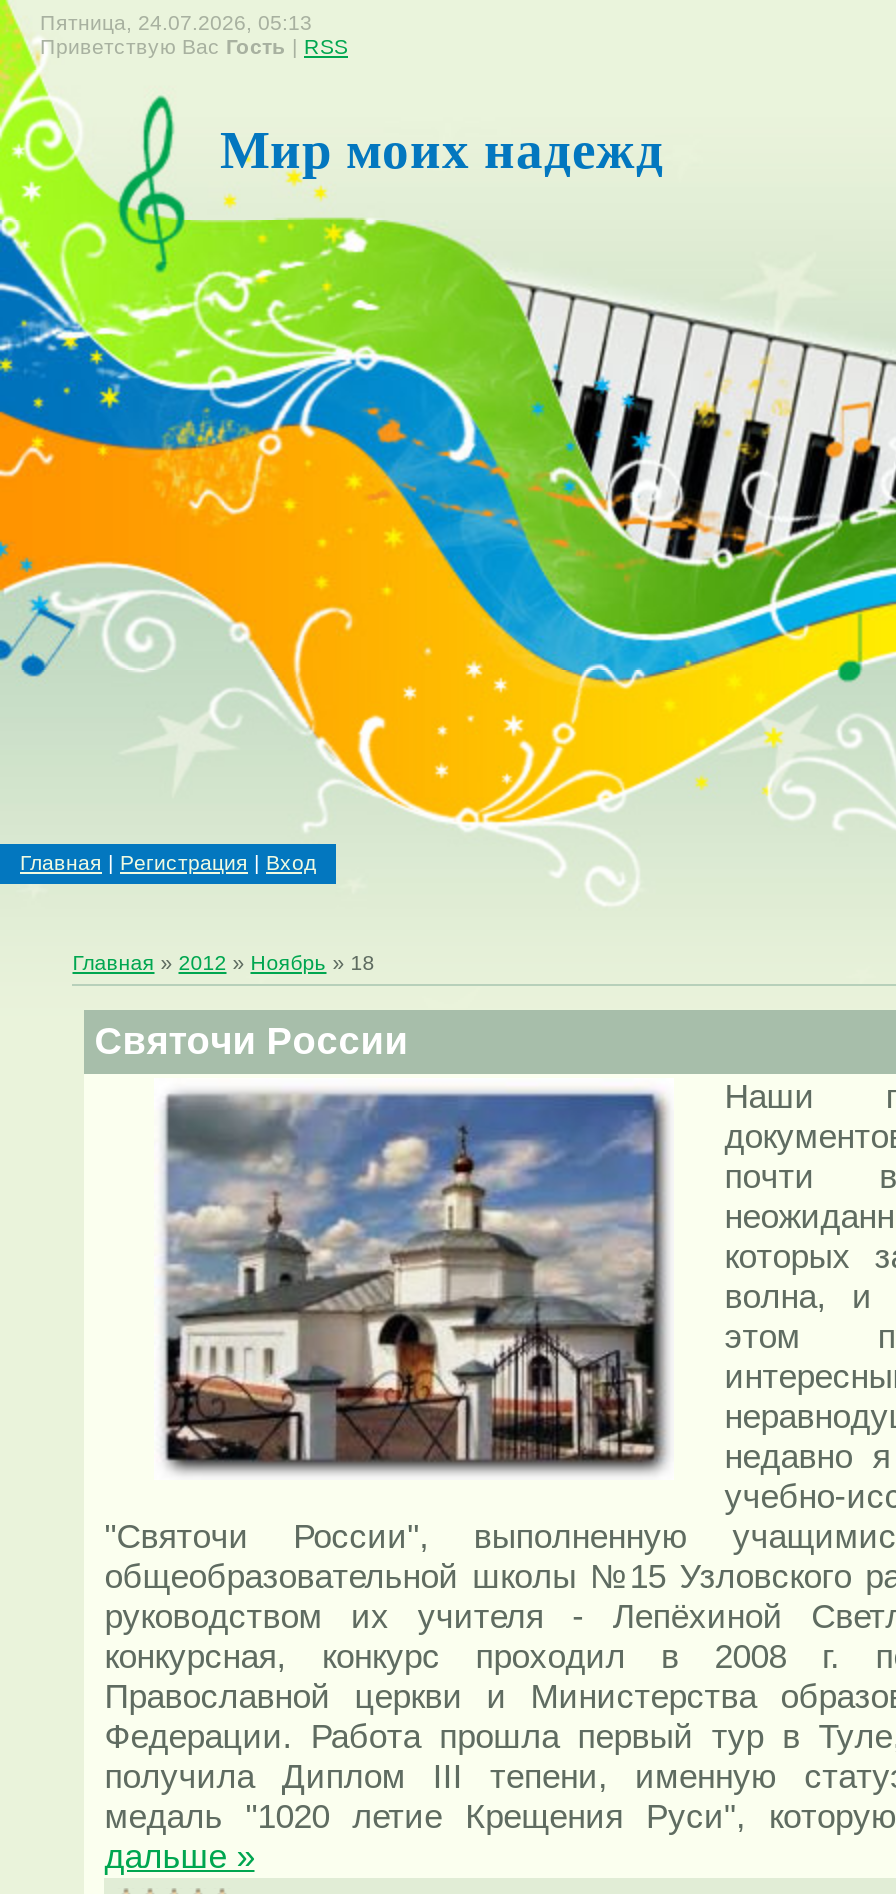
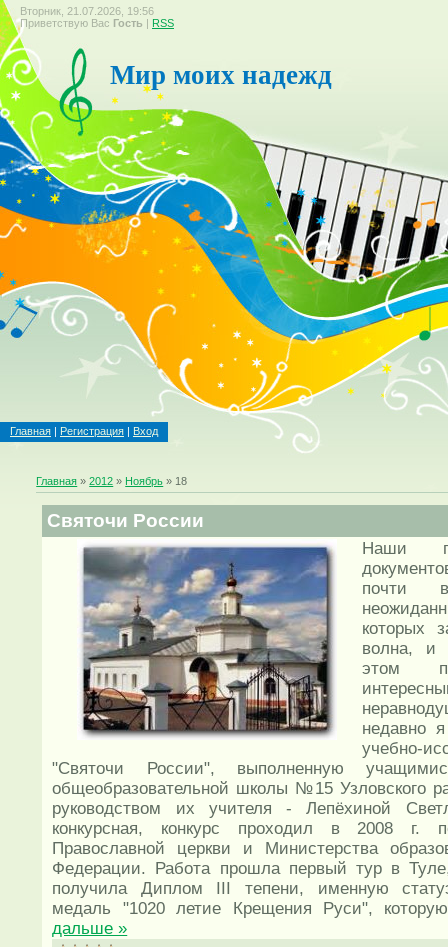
[40,10,312,34] Пятница, 24.07.2026, 05:13 -> [20,5,154,17] Вторник, 21.07.2026, 19:56

